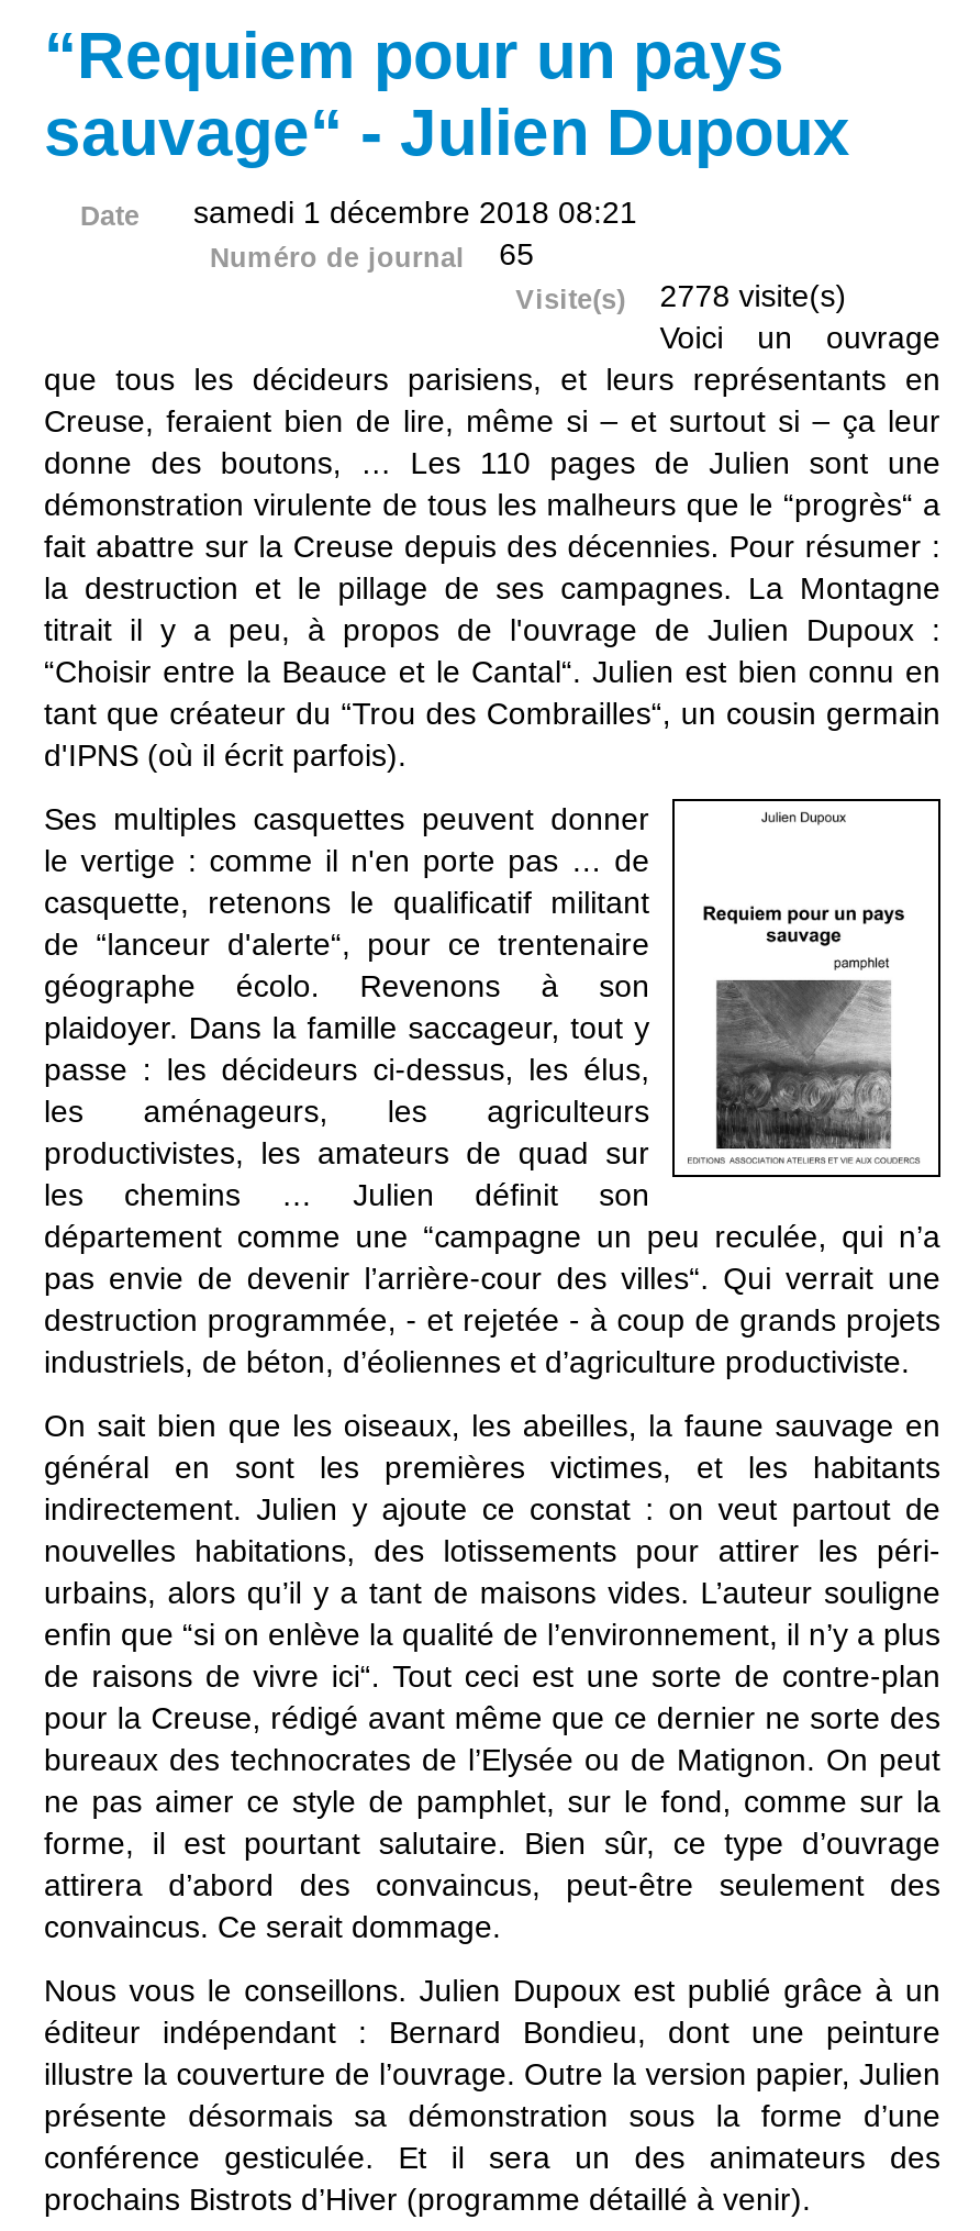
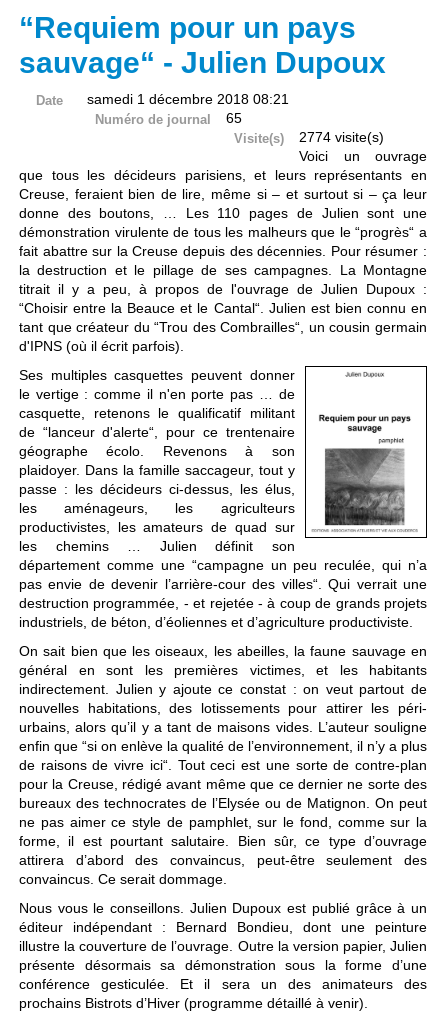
[515,278,846,314] Visite(s) 2778 visite(s) -> [234,129,384,145] Visite(s) 2774 visite(s)

